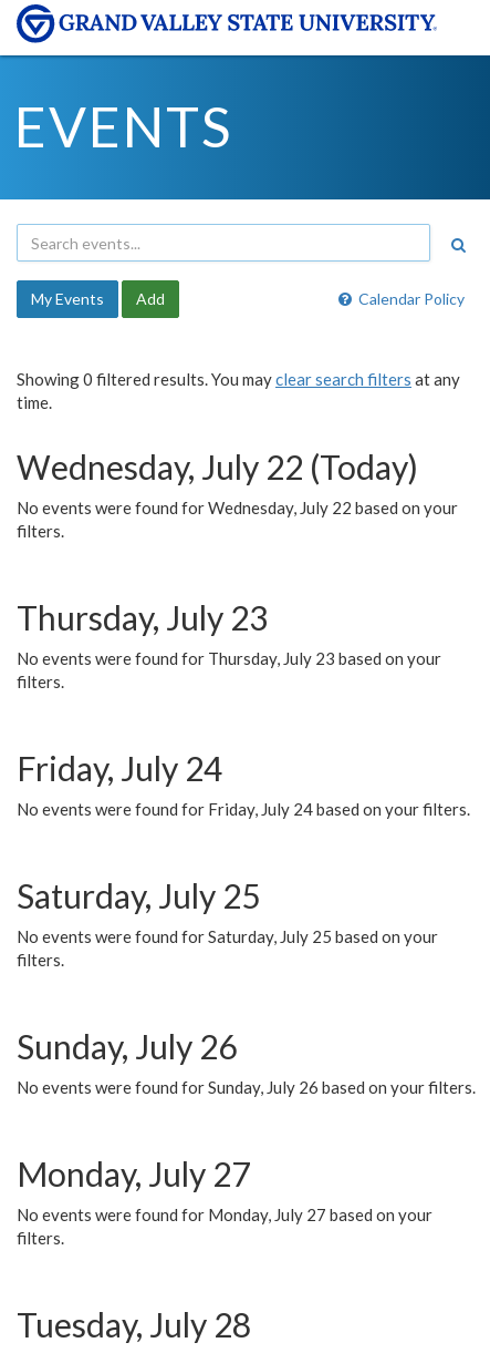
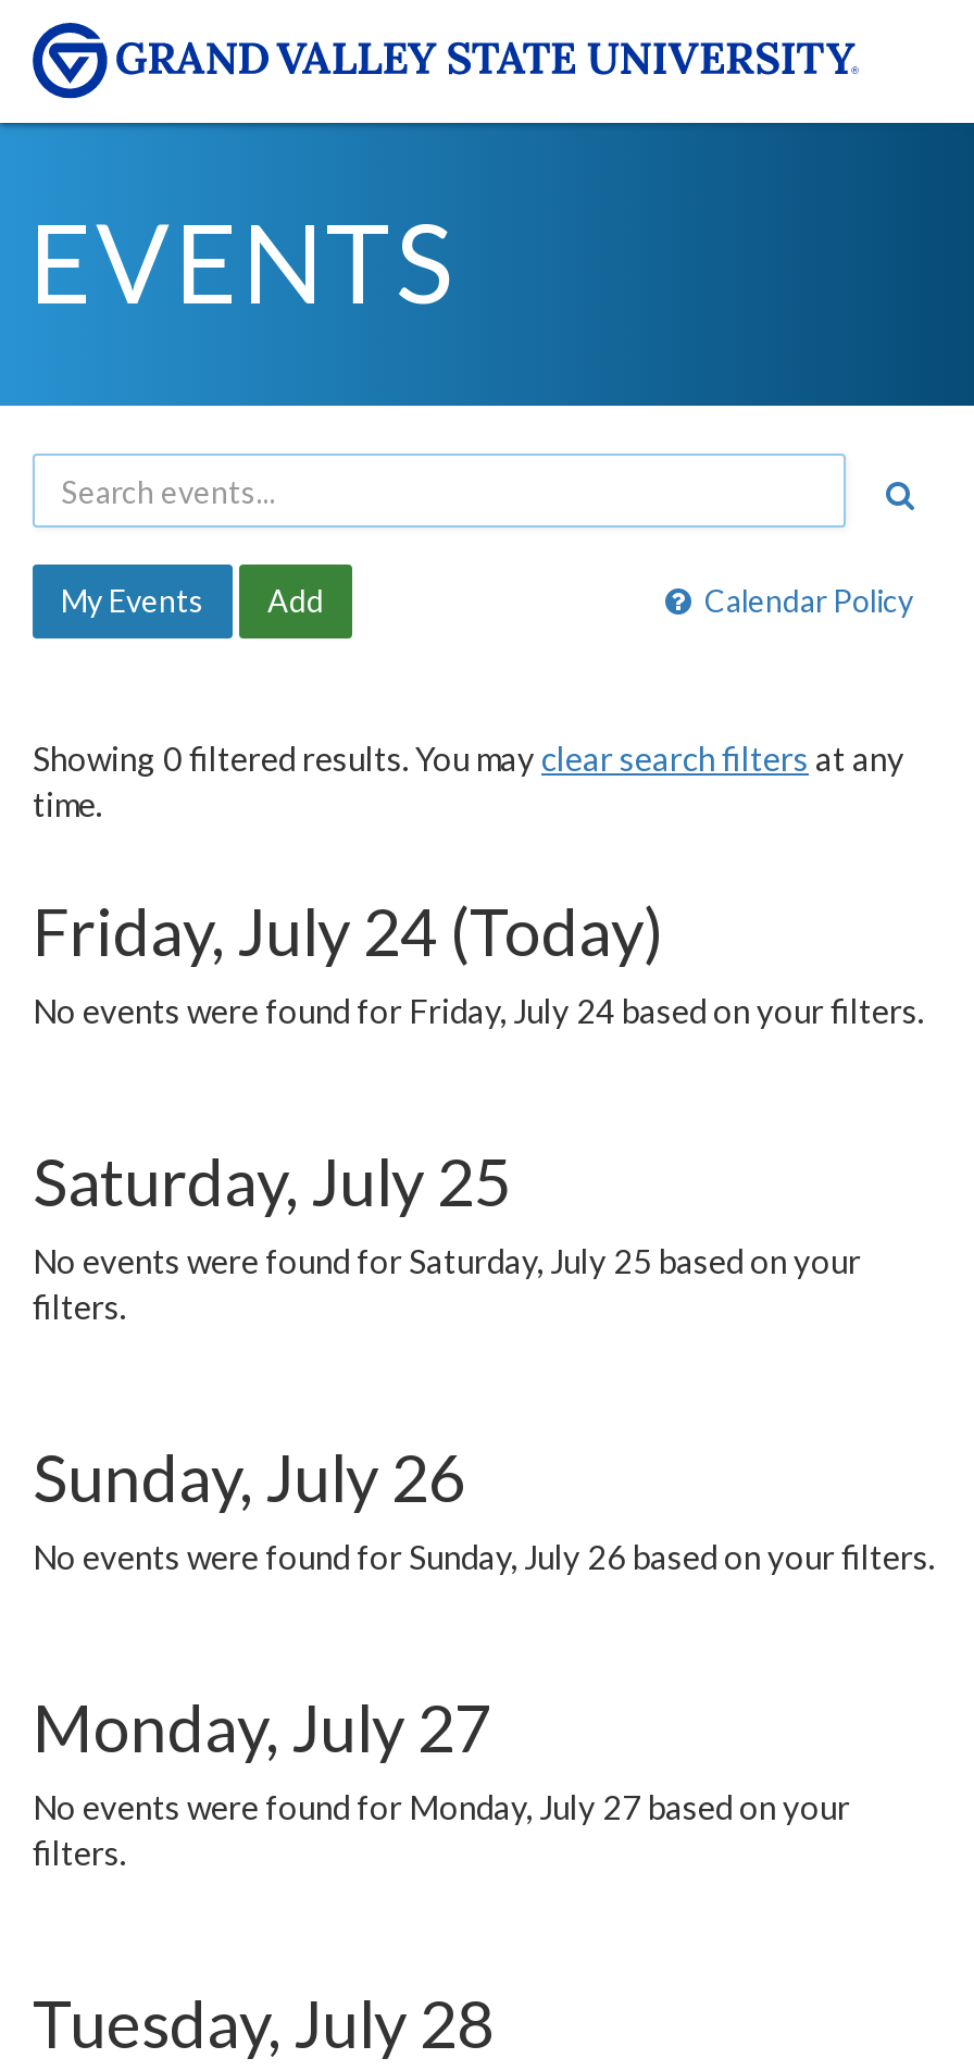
[17,447,458,788] Wednesday, July 22 (Today) | No events were found for Wednesday, July 22 based on your | filters. | Thursday, July 23 | No events were found for Thursday, July 23 based on your | filters. | Friday, July 24 -> [33,891,663,969] Friday, July 24 (Today)

